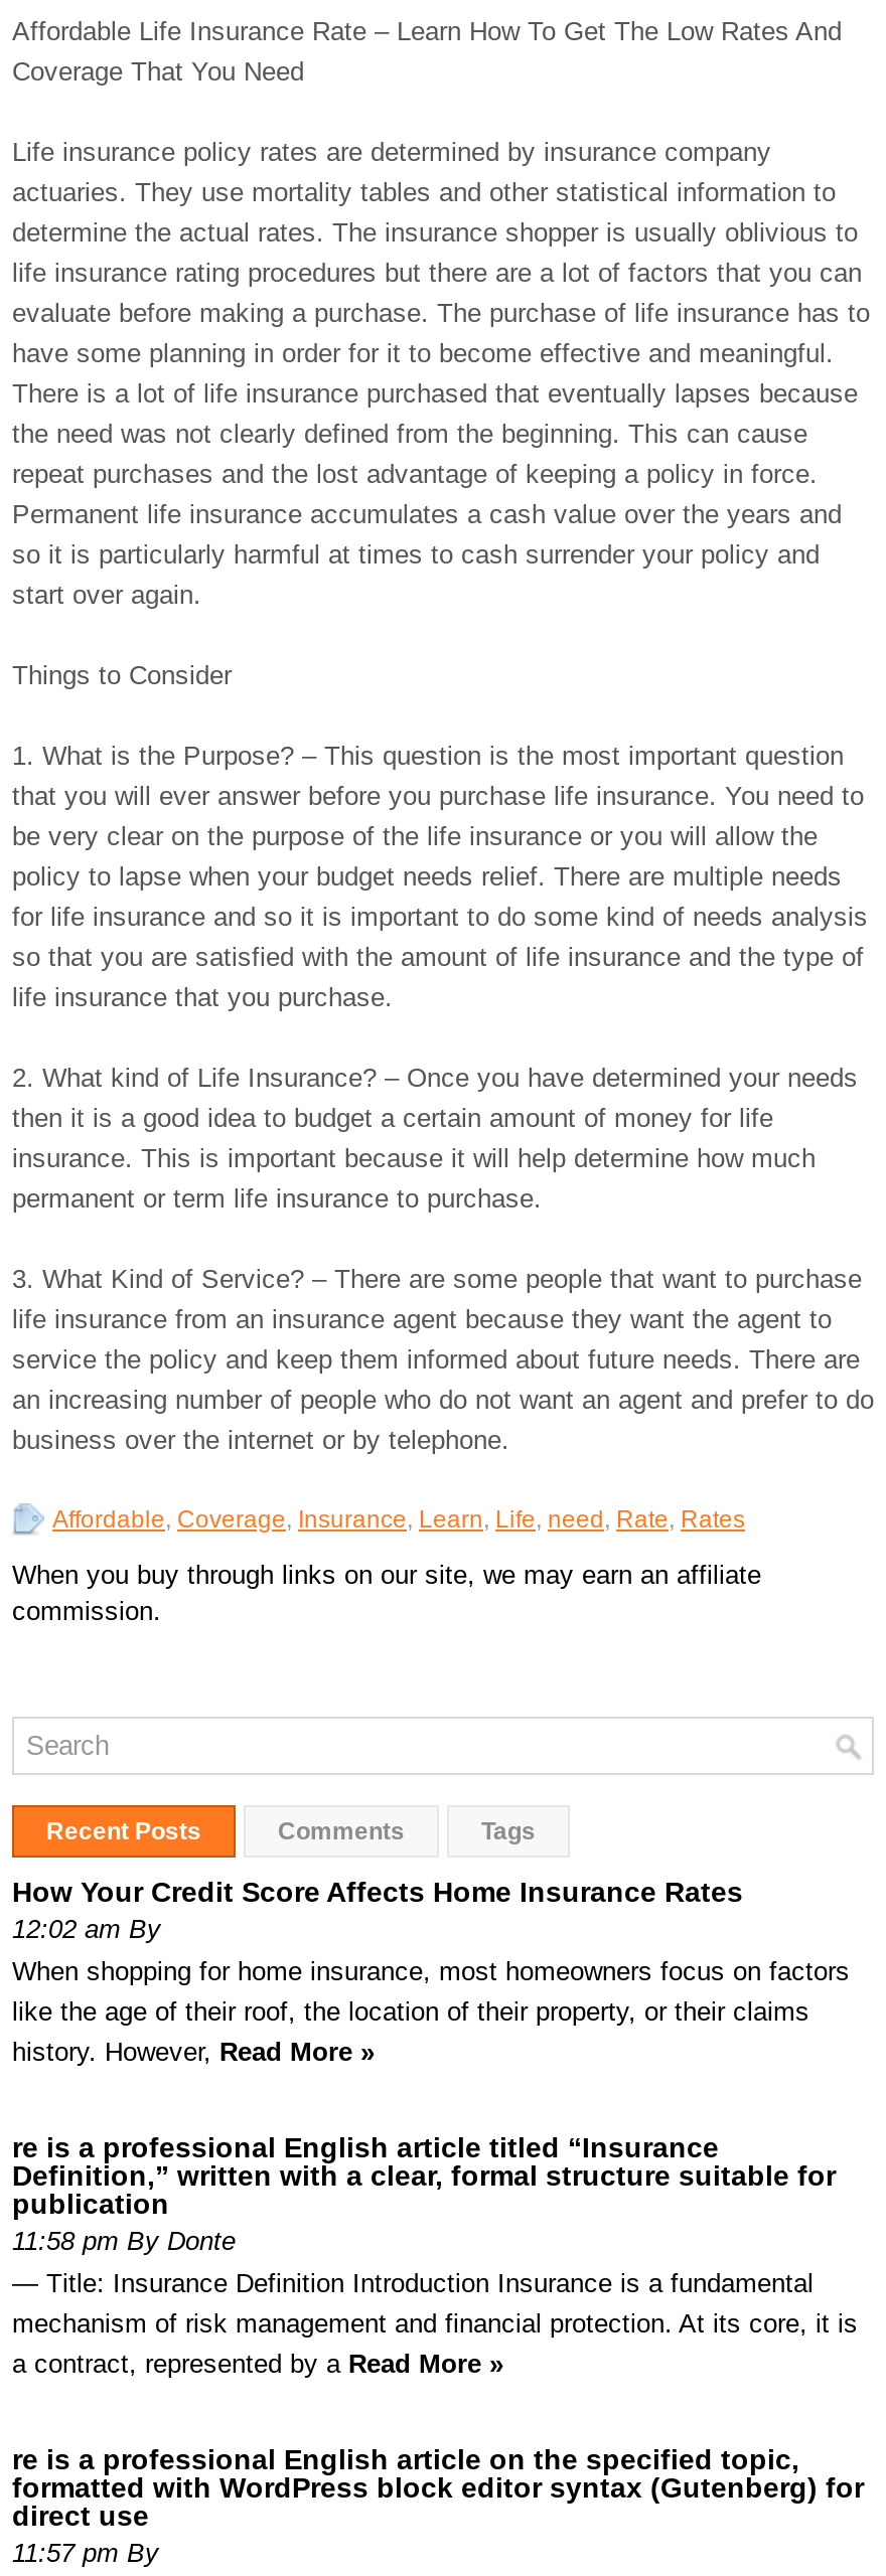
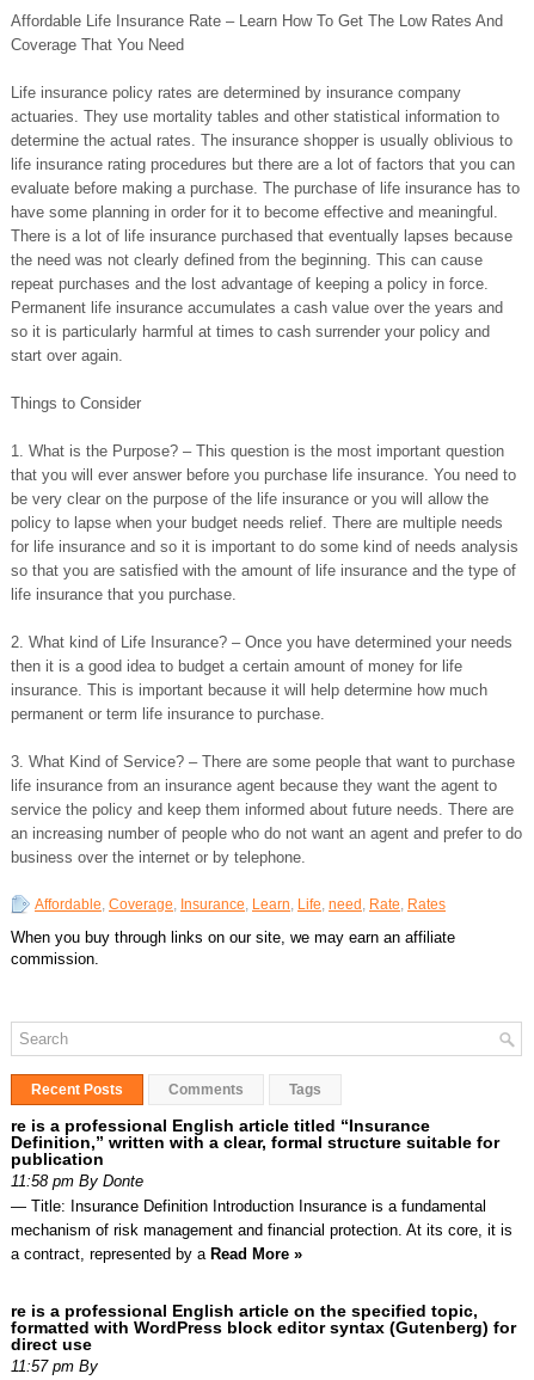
[12,1876,850,2067] How Your Credit Score Affects Home Insurance Rates | 12:02 am By | When shopping for home insurance, most homeowners focus on factors | like the age of their roof, the location of their property, or their claims | history. However, Read More » -> none

